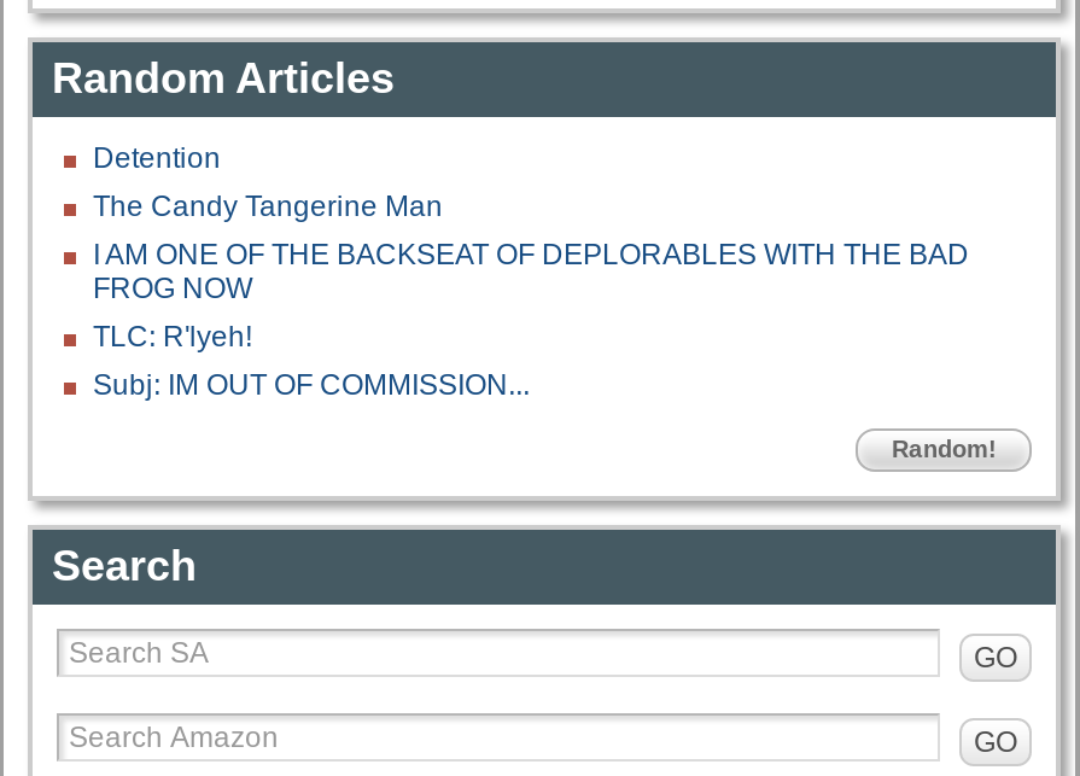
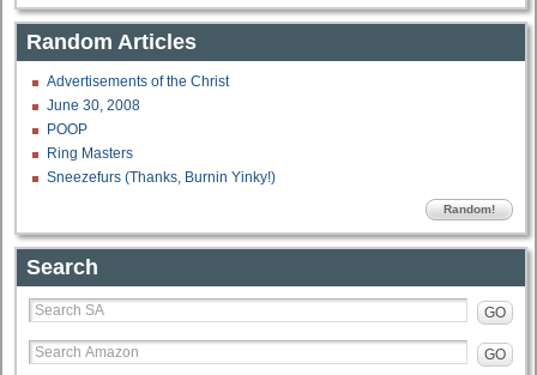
[93,141,969,402] Detention | The Candy Tangerine Man | I AM ONE OF THE BACKSEAT OF DEPLORABLES WITH THE BAD | FROG NOW | TLC: R'lyeh! | Subj: IM OUT OF COMMISSION... -> [47,73,276,186] Advertisements of the Christ | June 30, 2008 | POOP | Ring Masters | Sneezefurs (Thanks, Burnin Yinky!)

